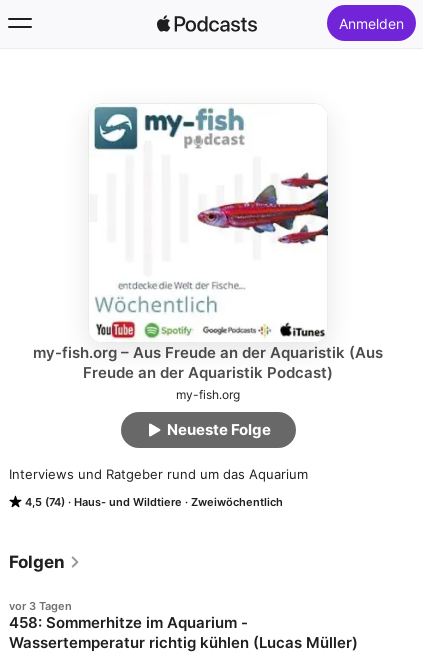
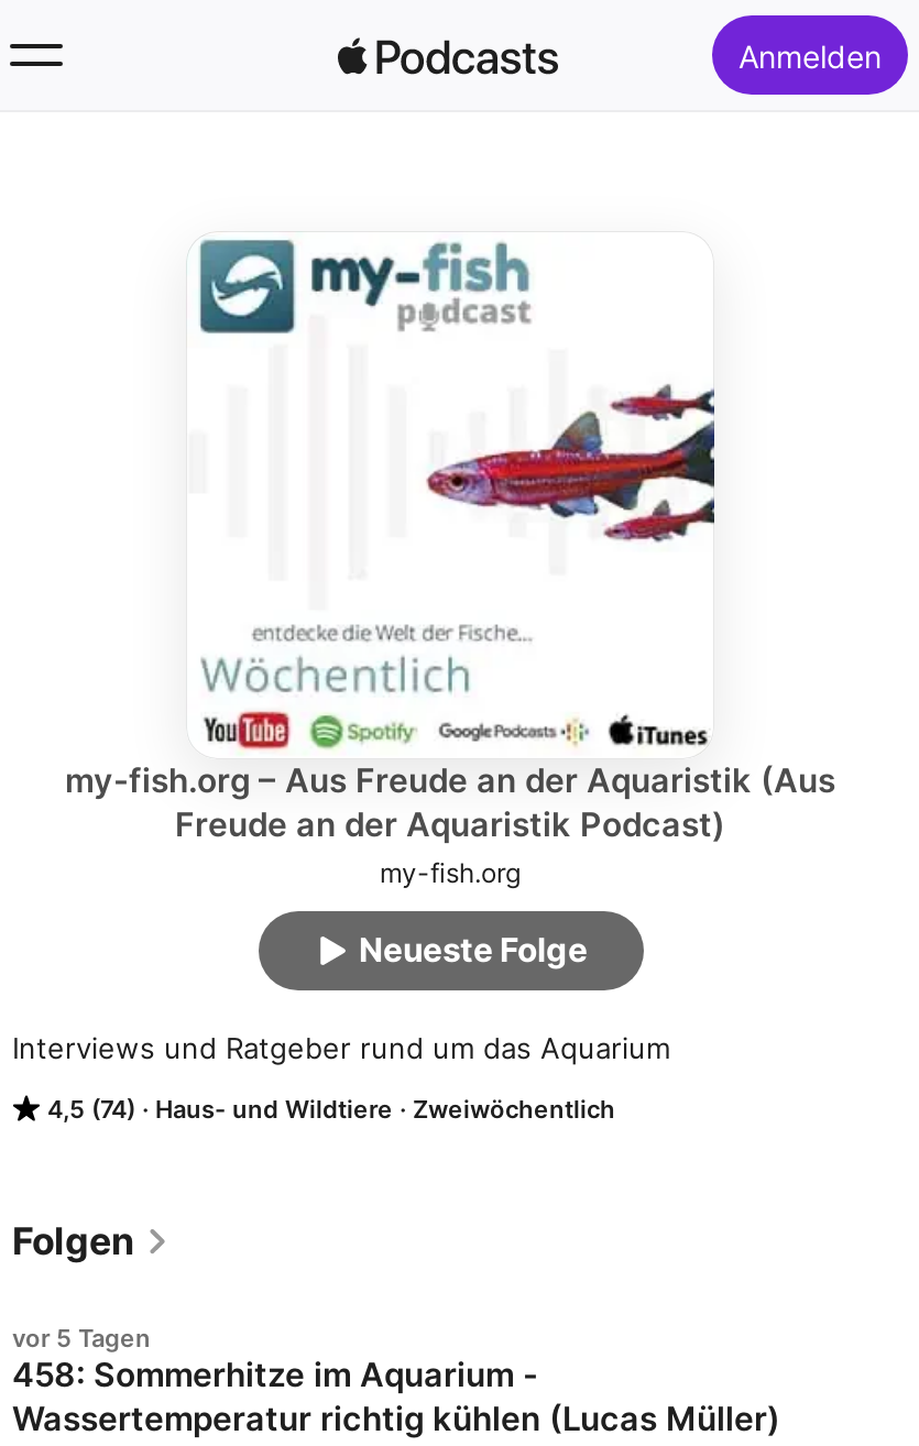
[9,599,72,613] vor 3 Tagen -> [12,1323,151,1354] vor 5 Tagen

